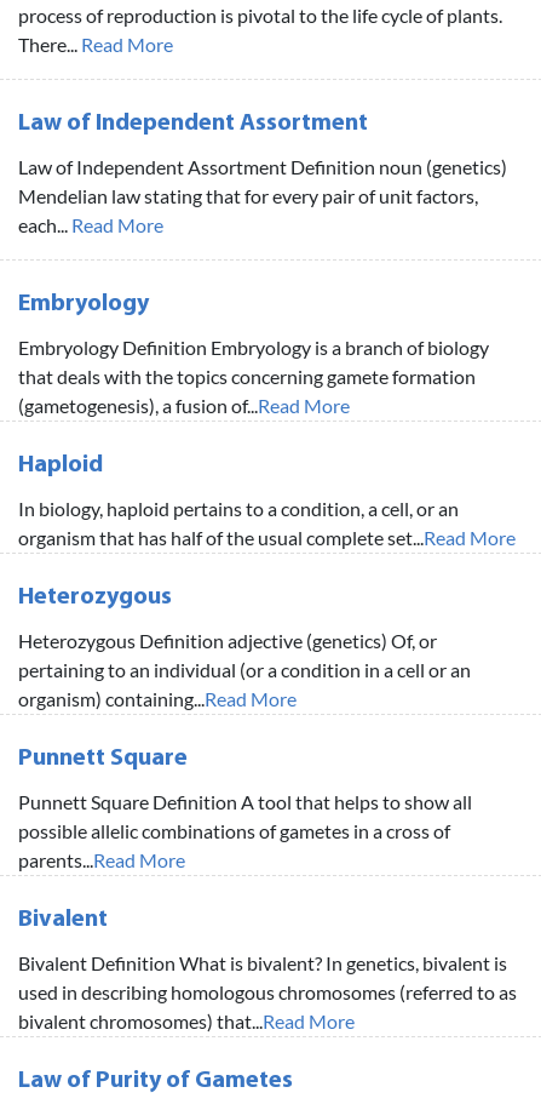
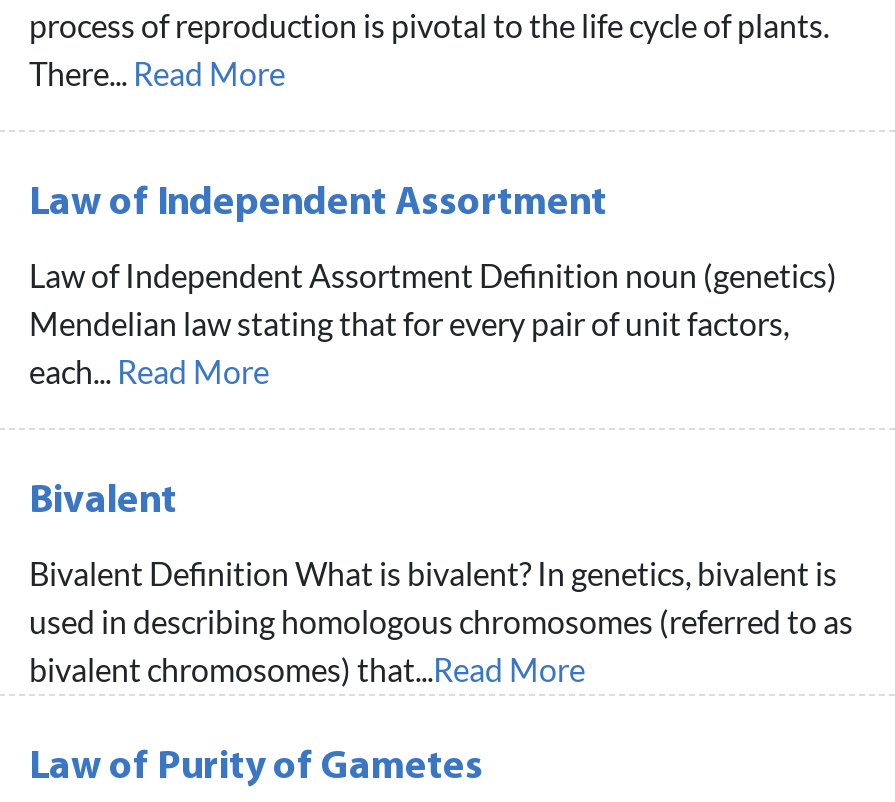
[18,292,516,871] Embryology | Embryology Definition Embryology is a branch of biology | that deals with the topics concerning gamete formation | (gametogenesis), a fusion of...Read More | Haploid | In biology, haploid pertains to a condition, a cell, or an | organism that has half of the usual complete set...Read More | Heterozygous | Heterozygous Definition adjective (genetics) Of, or | pertaining to an individual (or a condition in a cell or an | organism) containing...Read More | Punnett Square | Punnett Square Definition A tool that helps to show all | possible allelic combinations of gametes in a cross of | parents...Read More -> none

